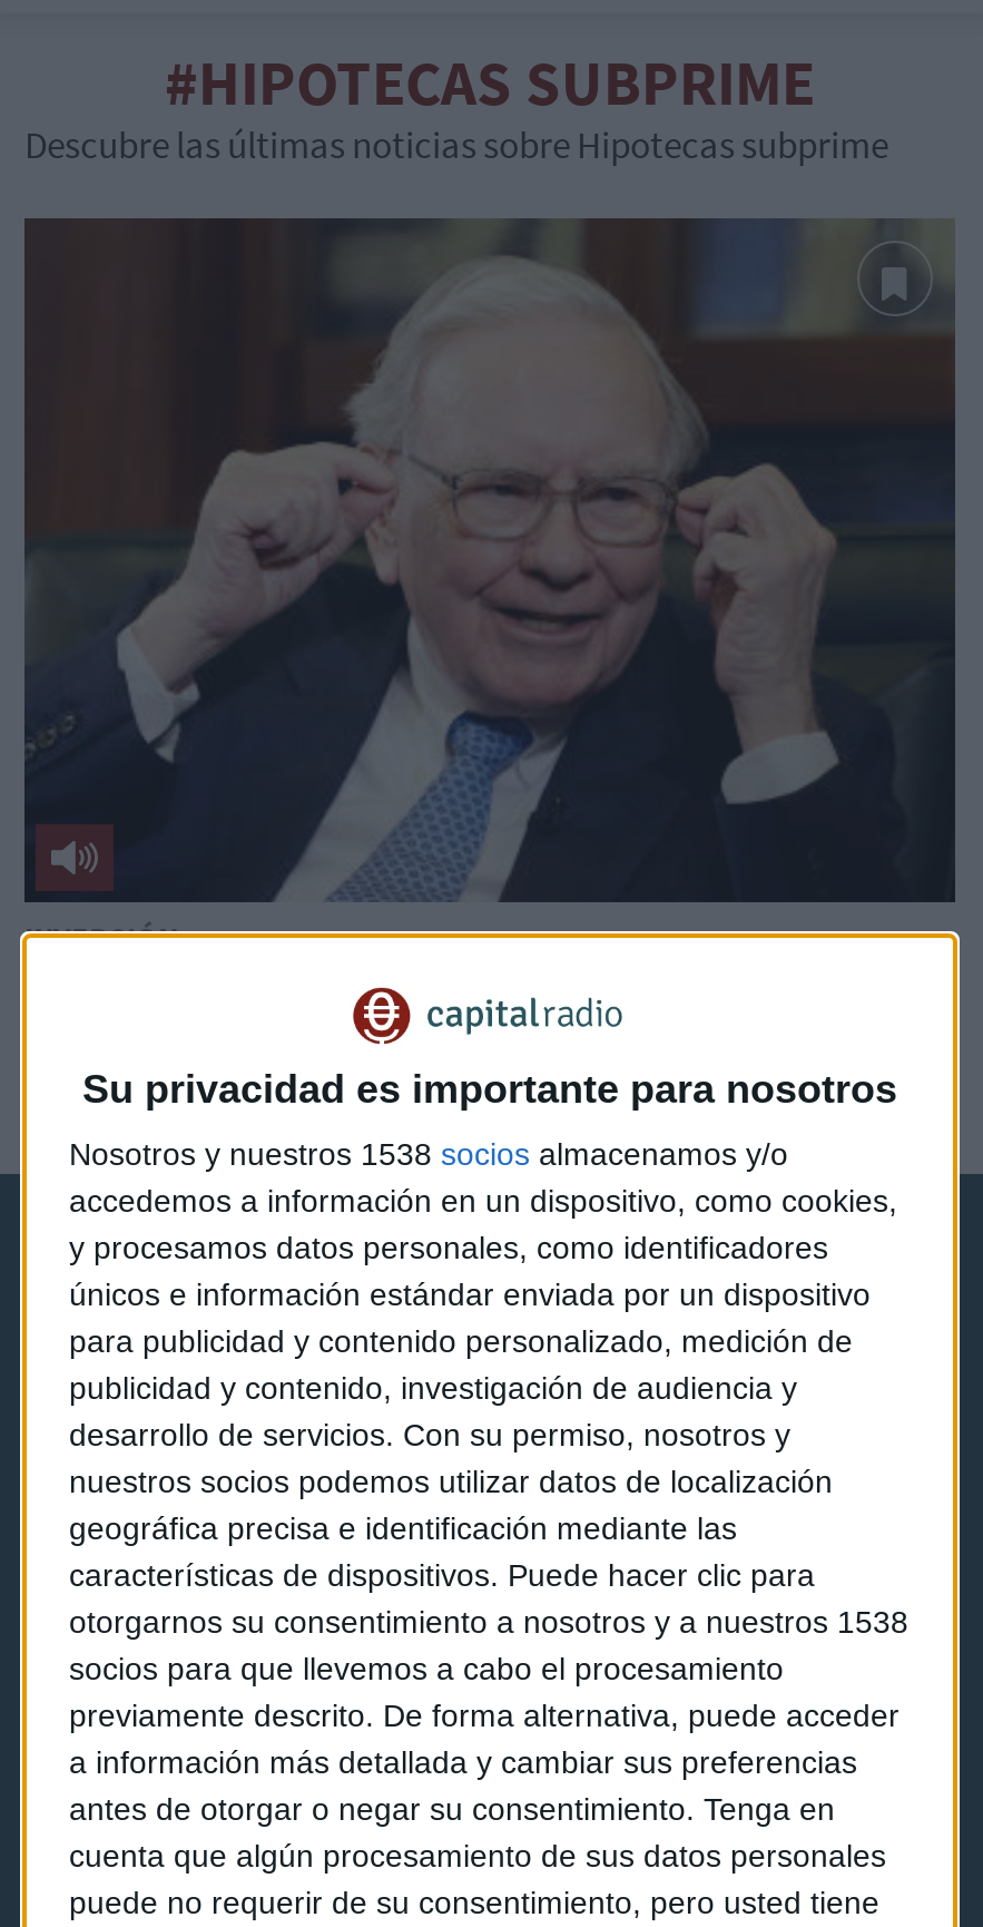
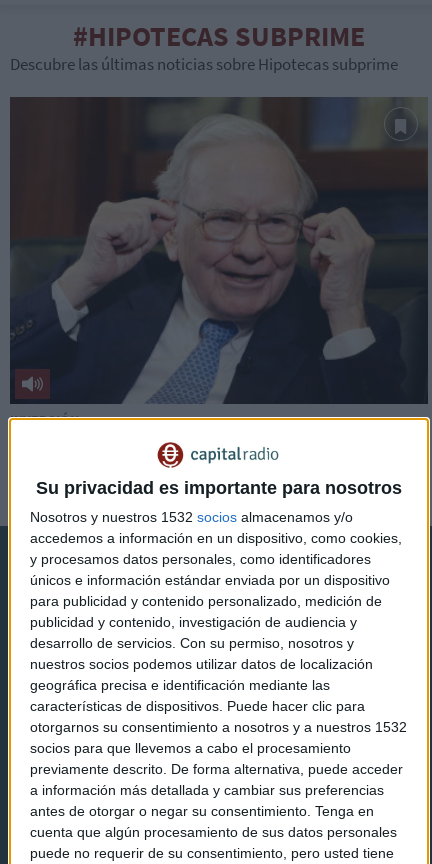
[69,1137,788,1172] Nosotros y nuestros 1538 socios almacenamos y/o -> [30,509,353,525] Nosotros y nuestros 1532 socios almacenamos y/o
[69,1604,908,1640] otorgarnos su consentimiento a nosotros y a nuestros 1538 -> [30,719,407,735] otorgarnos su consentimiento a nosotros y a nuestros 1532

